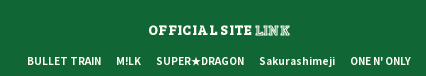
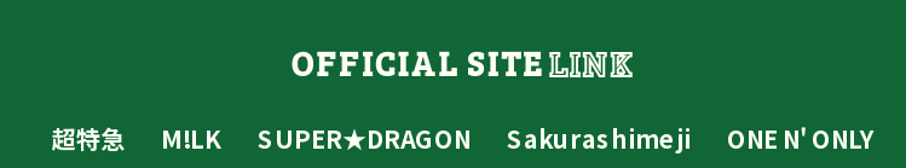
[27,53,101,68] BULLET TRAIN -> [52,120,125,156] 超特急

